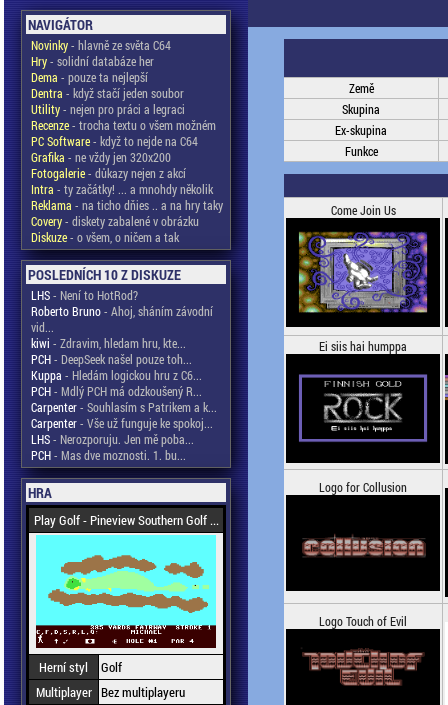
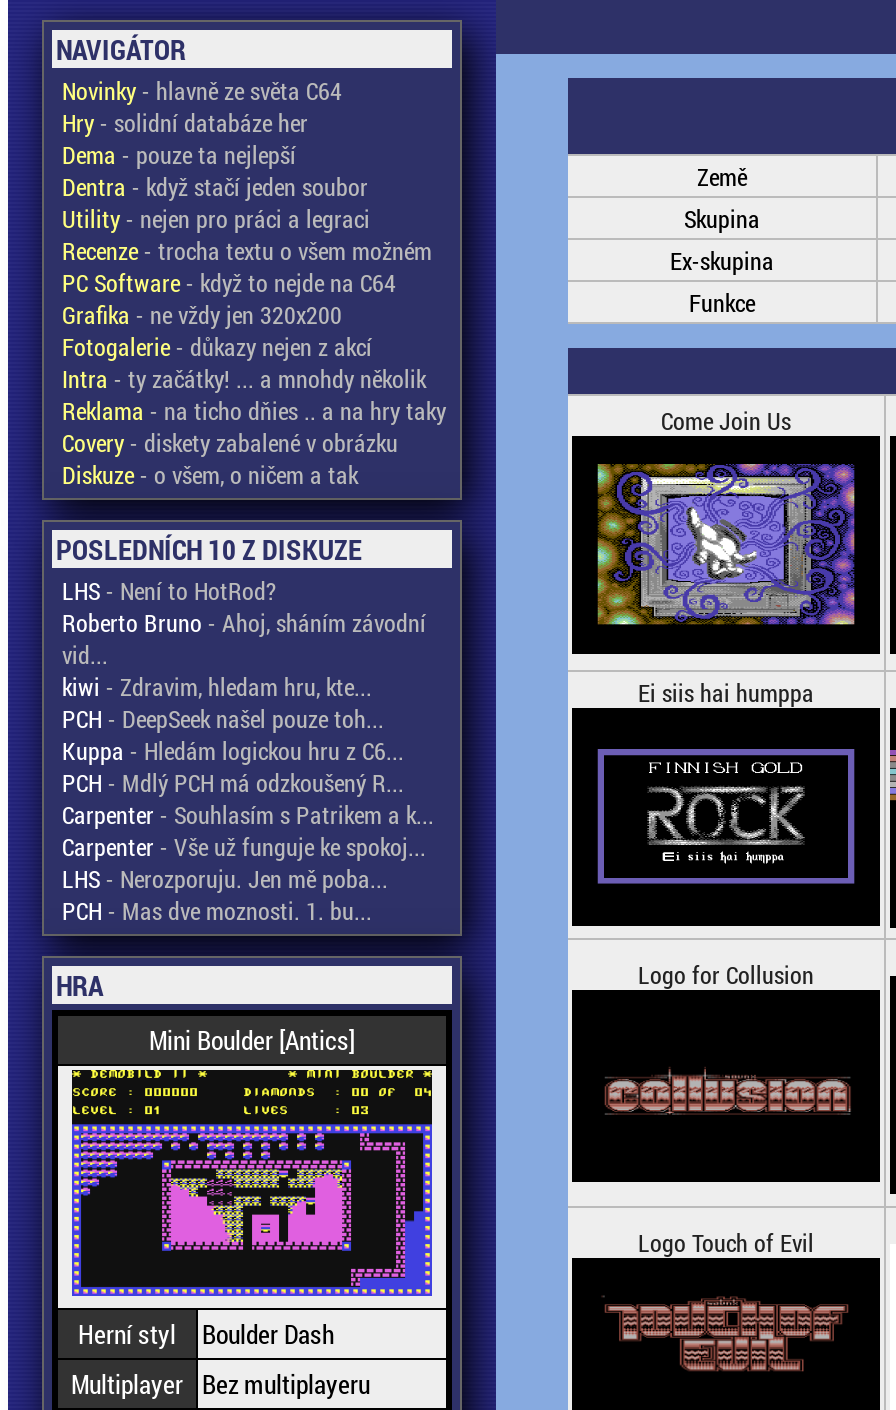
[33,511,218,529] Play Golf - Pineview Southern Golf ... -> [149,1022,355,1058] Mini Boulder [Antics]
[35,537,217,676] [image] | Golf -> [70,1074,434,1352] [image] | Boulder Dash

